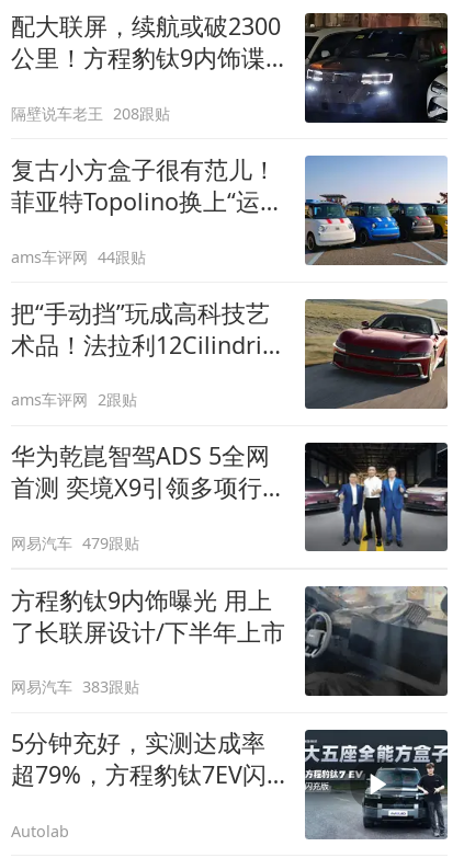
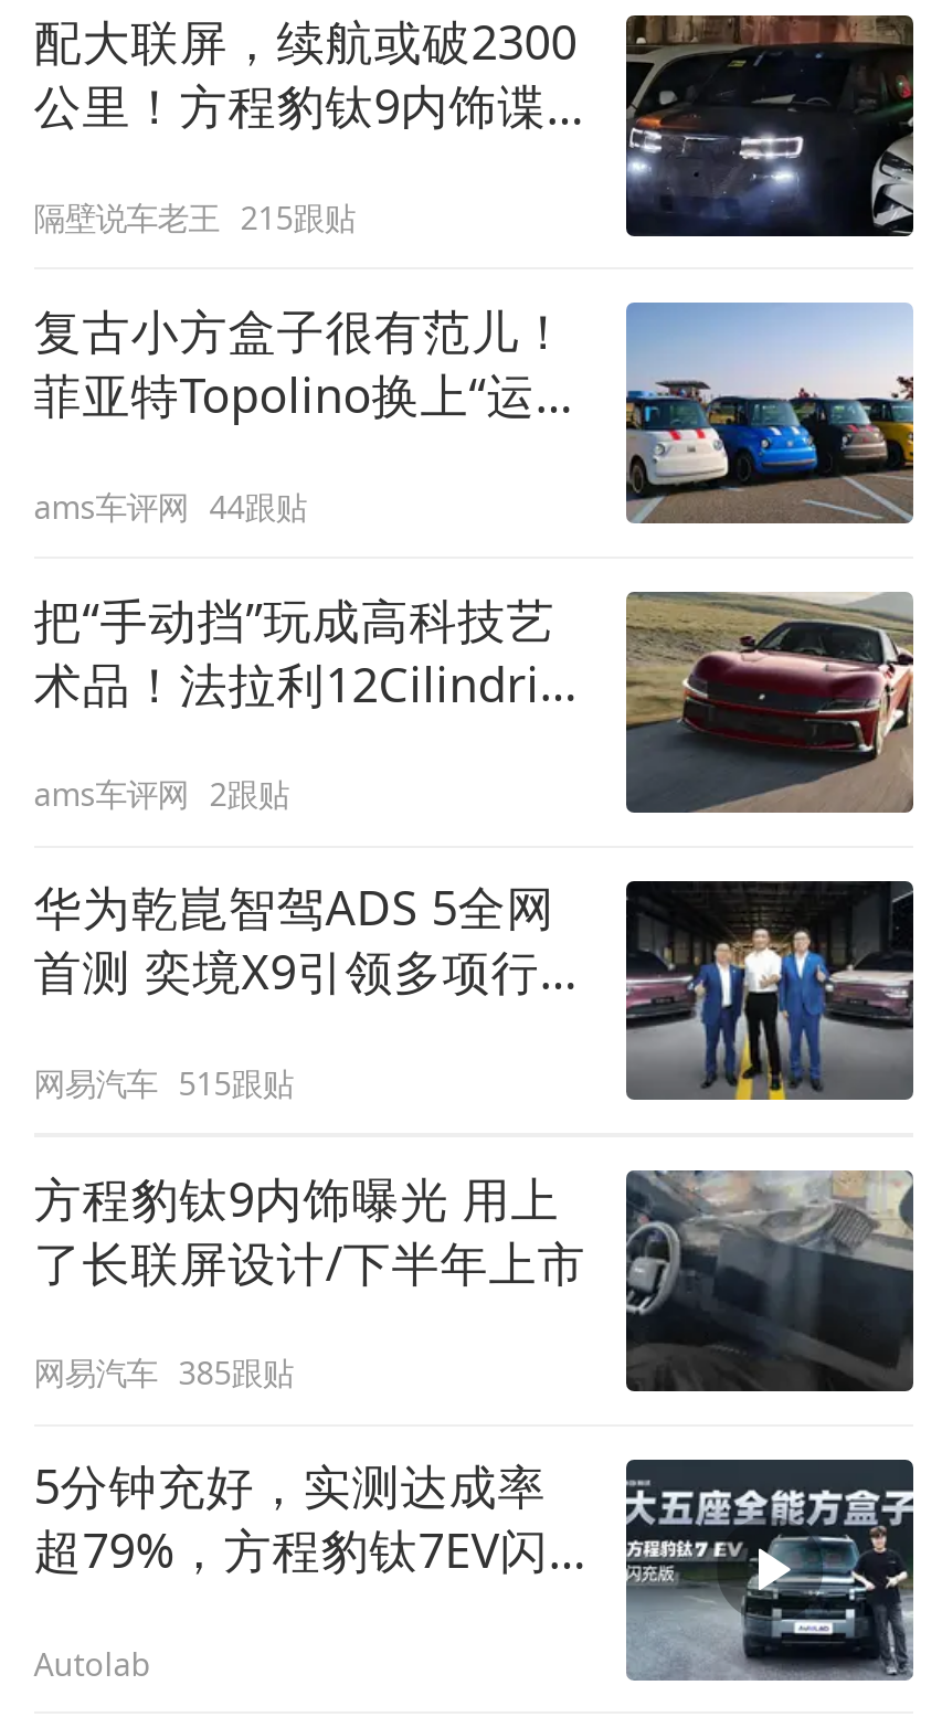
[11,103,170,124] 隔壁说车老王 208跟贴 -> [34,196,355,238] 隔壁说车老王 215跟贴
[11,532,140,553] 网易汽车 479跟贴 -> [34,1062,293,1104] 网易汽车 515跟贴
[11,676,140,697] 网易汽车 383跟贴 -> [34,1352,293,1394] 网易汽车 385跟贴

